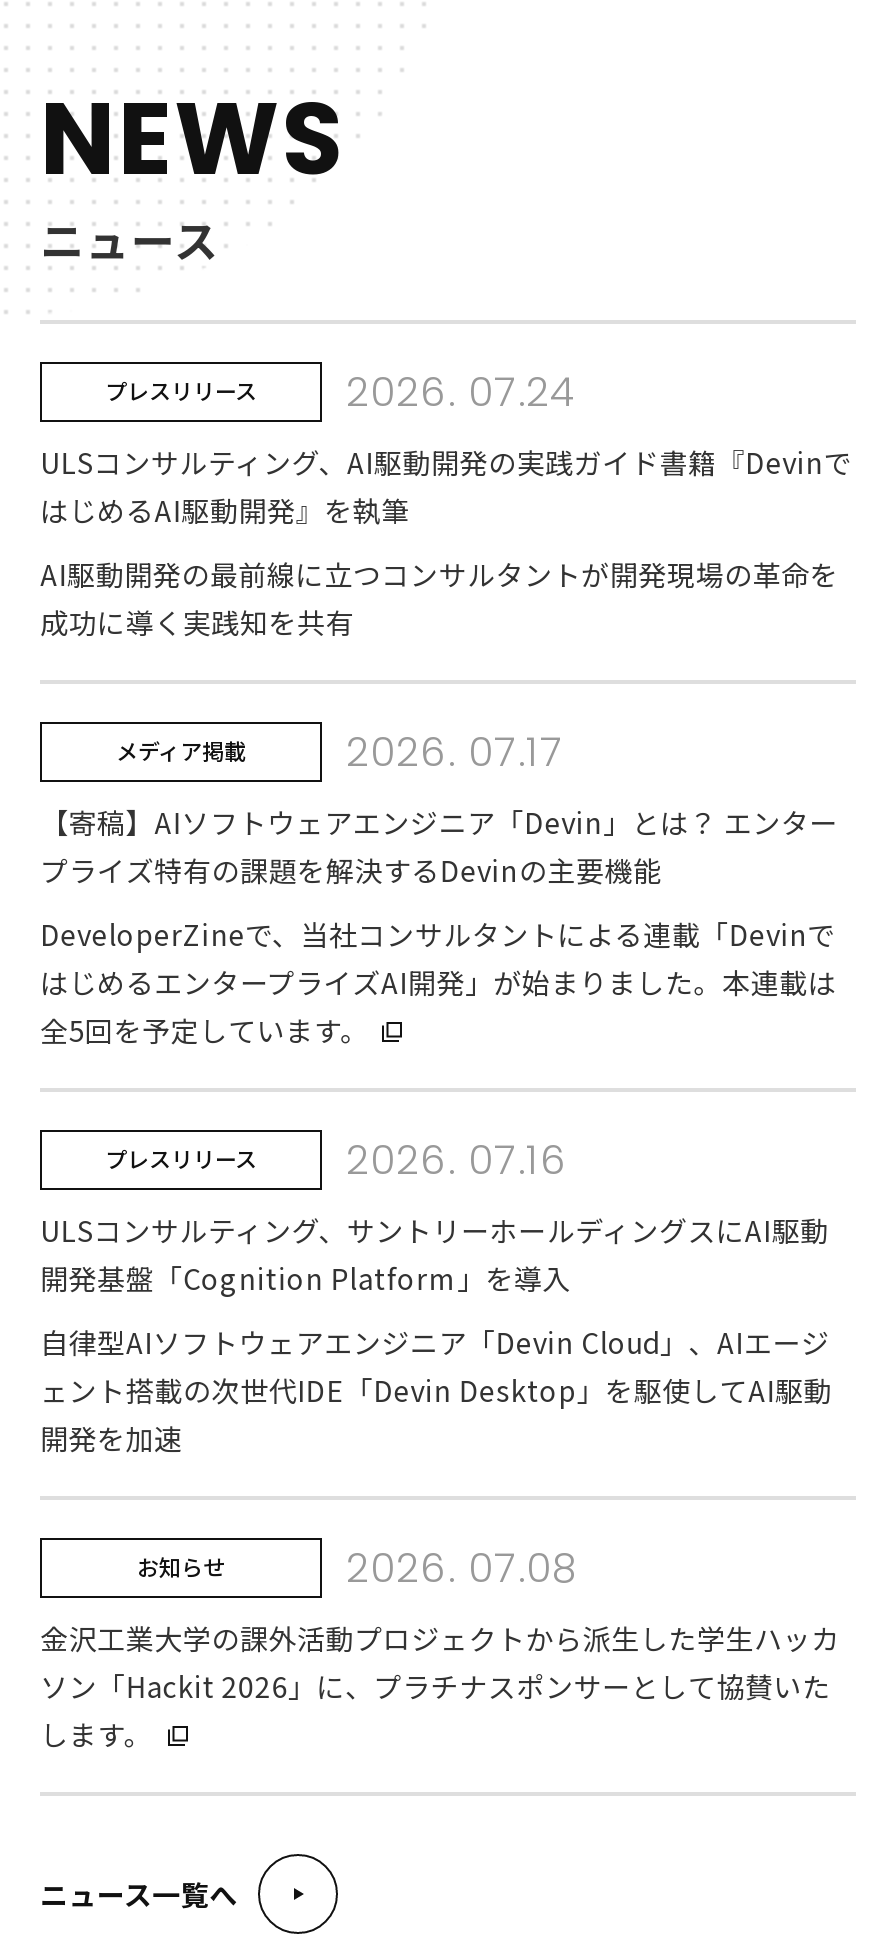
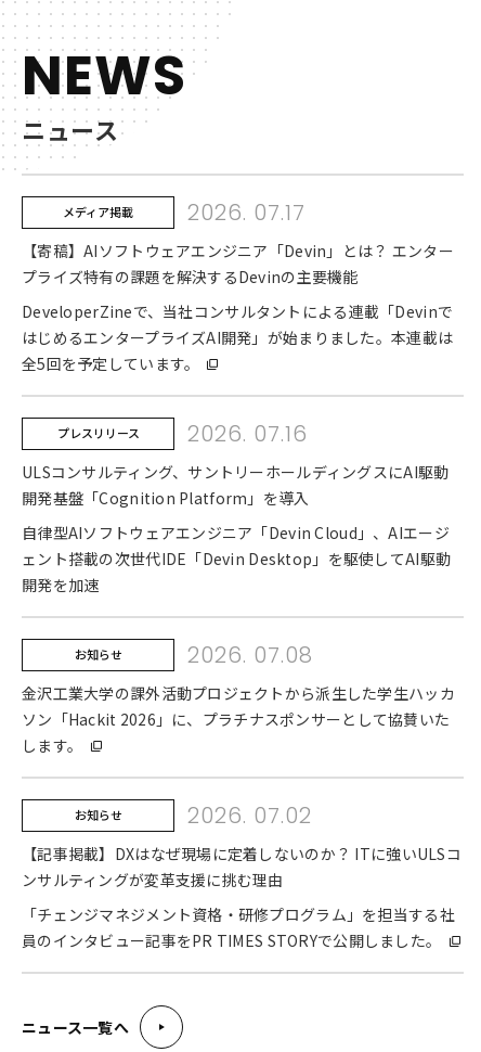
[40,363,852,641] プレスリリース | 2026. 07.24 | ULSコンサルティング、AI駆動開発の実践ガイド書籍『Devinで | はじめるAI駆動開発』を執筆 | AI駆動開発の最前線に立つコンサルタントが開発現場の革命を | 成功に導く実践知を共有 -> none
moved [40,723,840,1753] -> [22,197,455,755]: メディア掲載 | 2026. 07.17 | 【寄稿】AIソフトウェアエンジニア「Devin」とは？ エンター | ... | ソン「Hackit 2026」に、プラチナスポンサーとして協賛いた | します。
none -> [22,800,461,951] お知らせ | 2026. 07.02 | 【記事掲載】DXはなぜ現場に定着しないのか？ ITに強いULSコ | ンサルティングが変革支援に挑む理由 | 「チェンジマネジメント資格・研修プログラム」を担当する社 | 員のインタビュー記事をPR TIMES STORYで公開しました。

